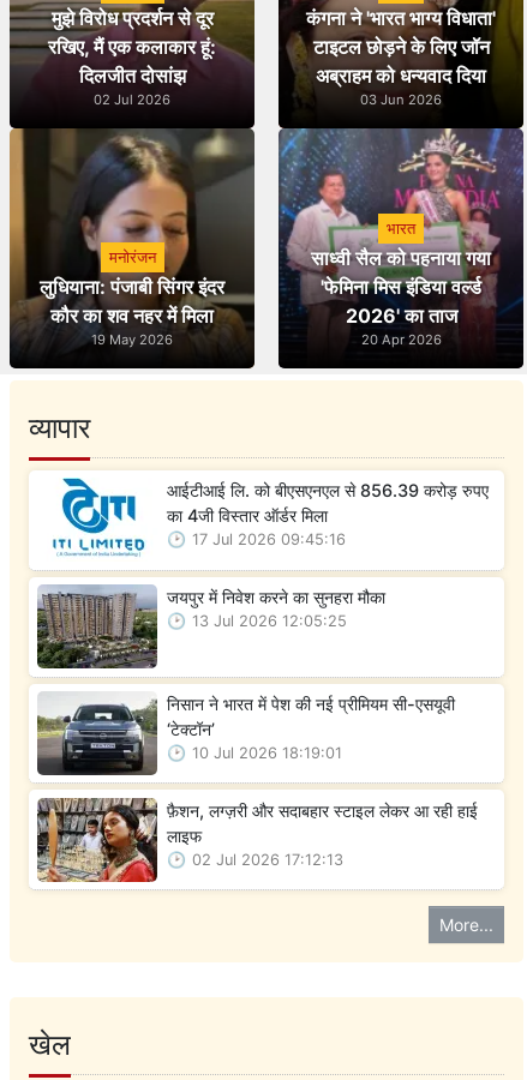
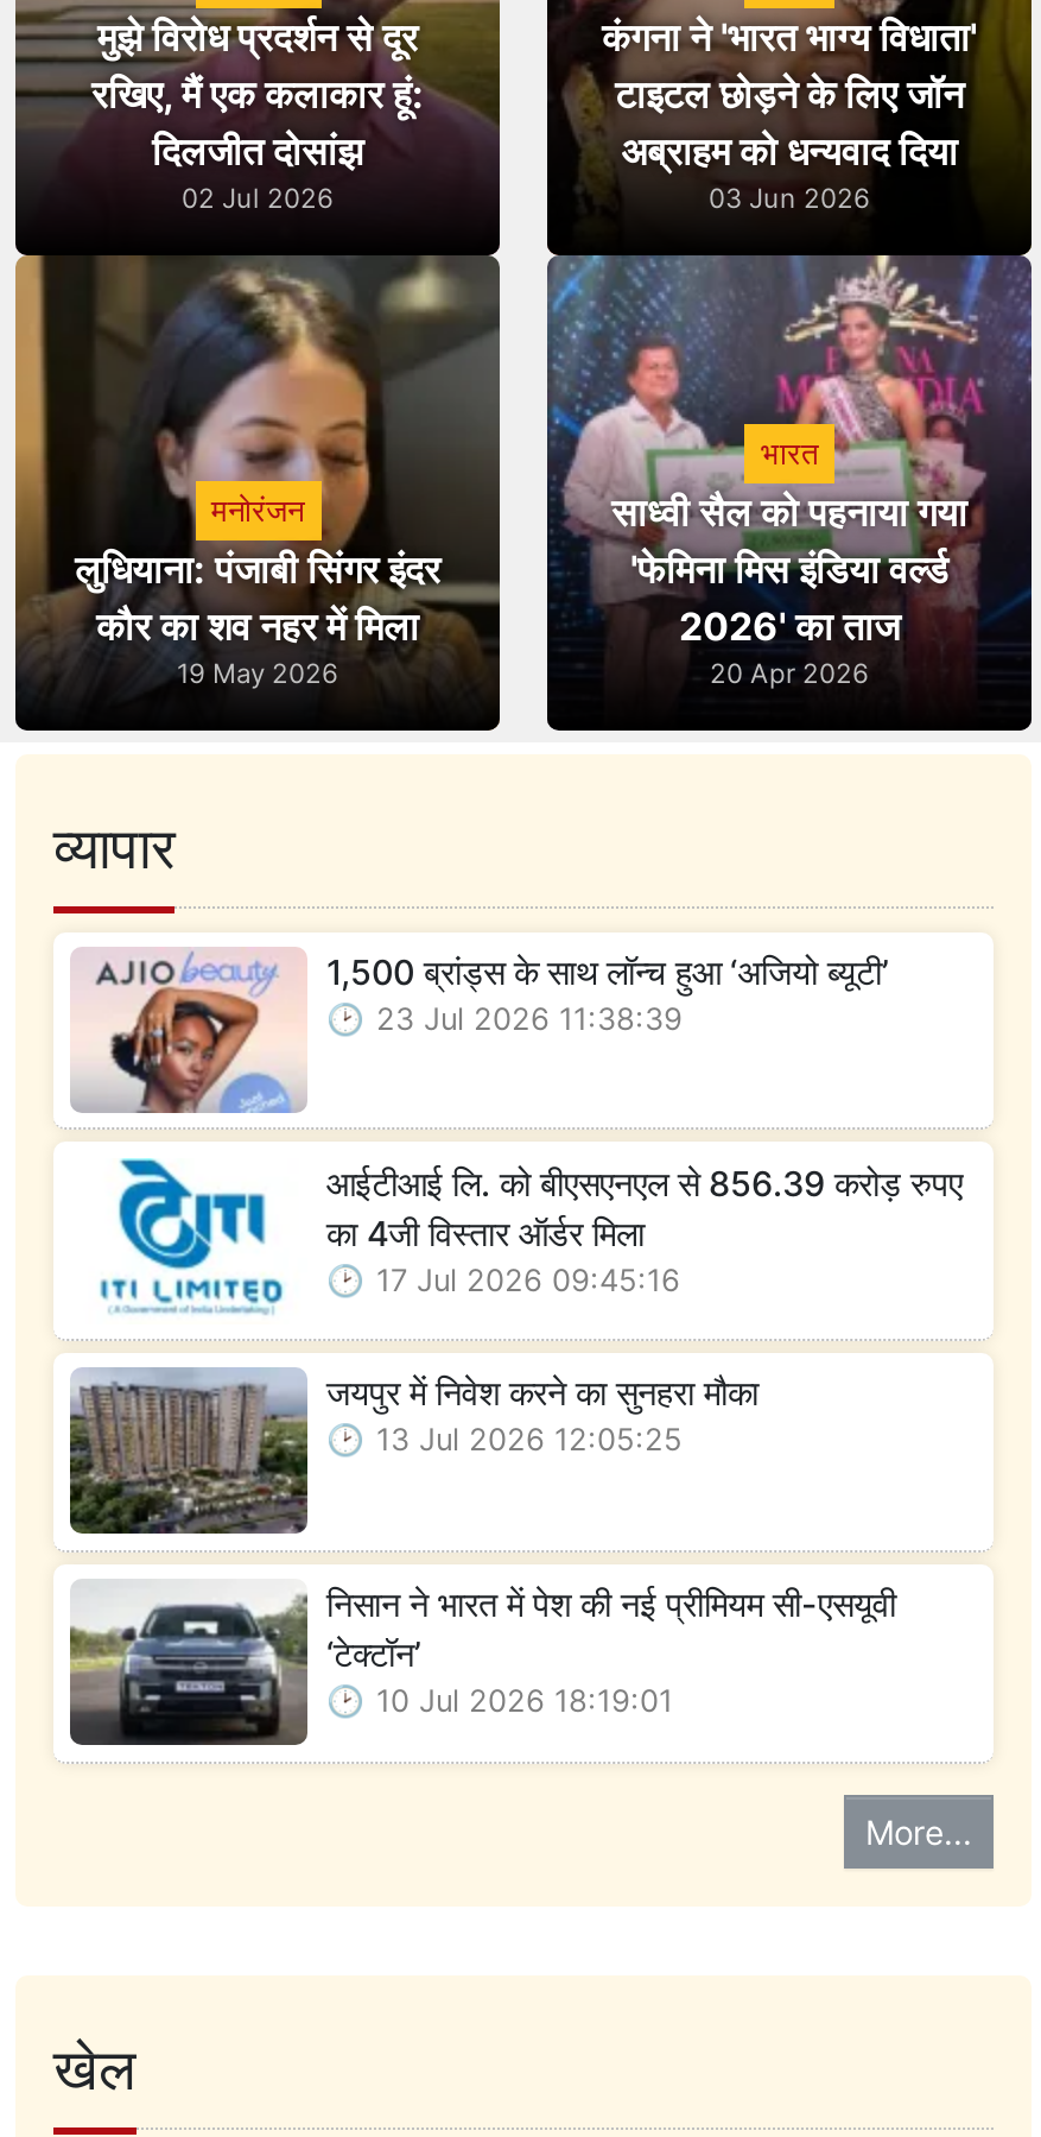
none -> [70,950,889,1114] [image] | 1,500 ब्रांड्स के साथ लॉन्च हुआ ‘अजियो ब्यूटी’ | 23 Jul 2026 11:38:39
moved [50,478,489,762] -> [96,1157,963,1719]: [image] | आईटीआई लि. को बीएसएनएल से 856.39 करोड़ रुपए | का 4जी विस्तार ऑर्डर मिला | ... | ‘टेक्टॉन’ | 10 Jul 2026 18:19:01
[36,797,478,883] [image] | फ़ैशन, लग्ज़री और सदाबहार स्टाइल लेकर आ रही हाई | लाइफ | 02 Jul 2026 17:12:13 -> none

